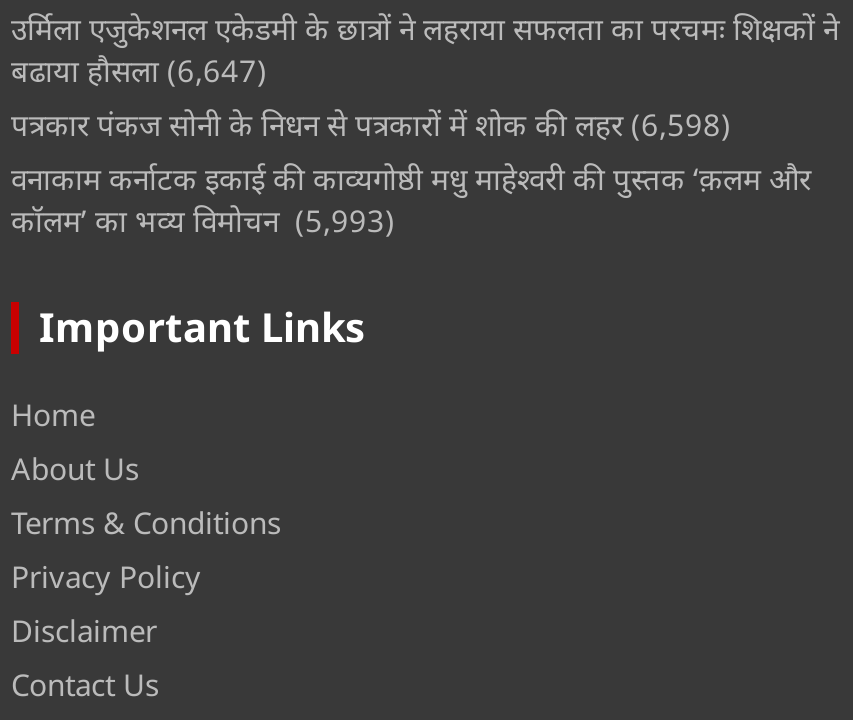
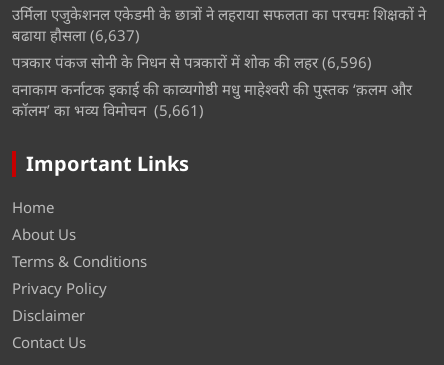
[11,50,267,90] बढाया हौसला (6,647) -> [12,25,140,45] बढाया हौसला (6,637)
[11,104,731,144] पत्रकार पंकज सोनी के निधन से पत्रकारों में शोक की लहर (6,598) -> [12,52,372,72] पत्रकार पंकज सोनी के निधन से पत्रकारों में शोक की लहर (6,596)
[11,200,395,240] कॉलम’ का भव्य विमोचन (5,993) -> [12,100,204,120] कॉलम’ का भव्य विमोचन (5,661)

